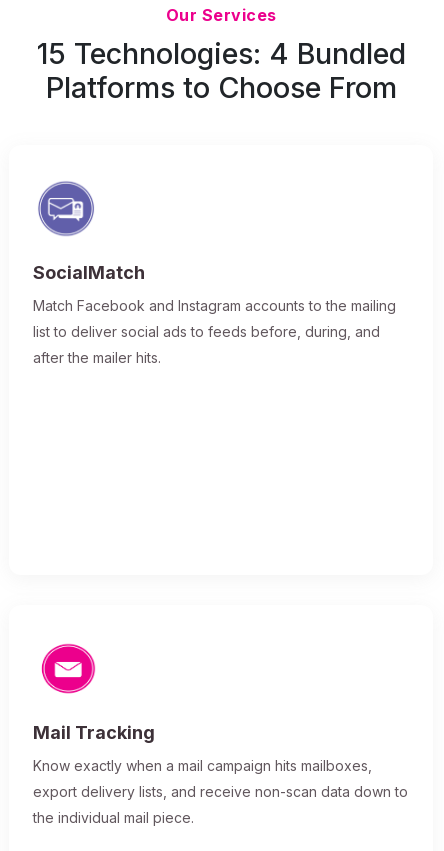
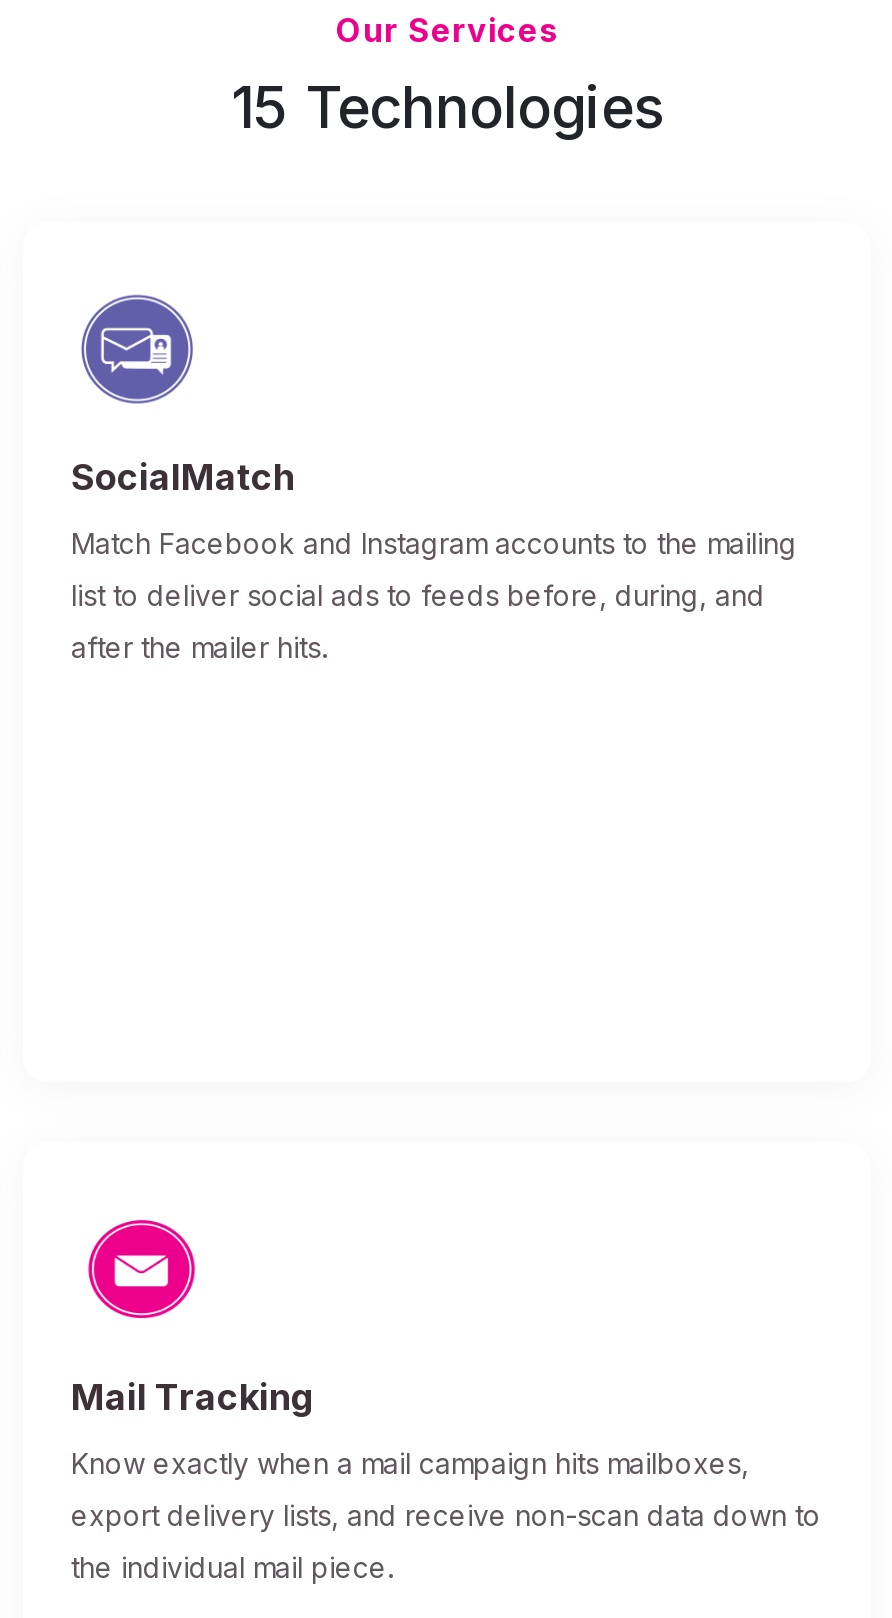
[36,36,405,105] 15 Technologies: 4 Bundled | Platforms to Choose From -> [231,72,663,142] 15 Technologies

